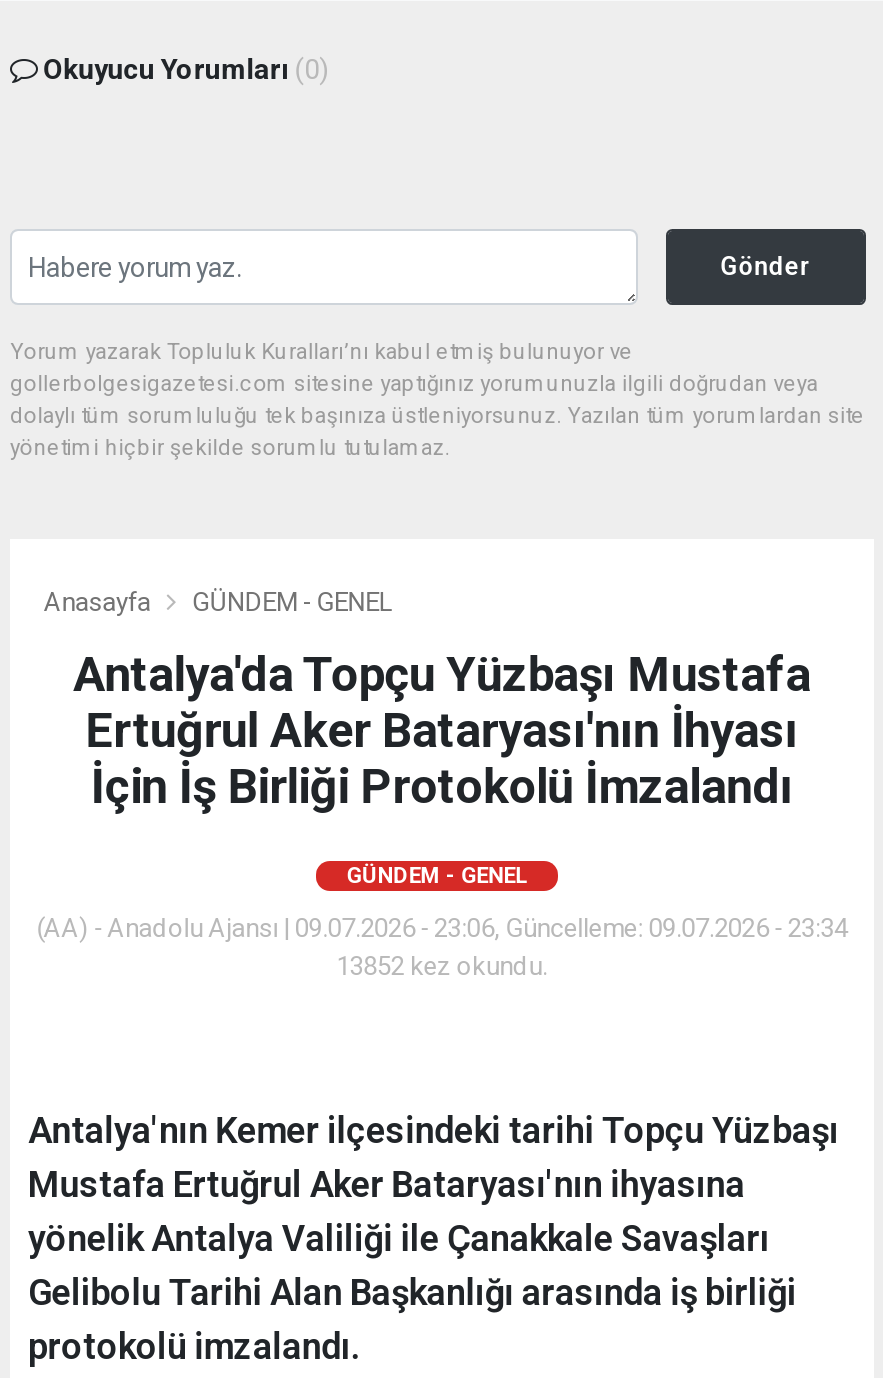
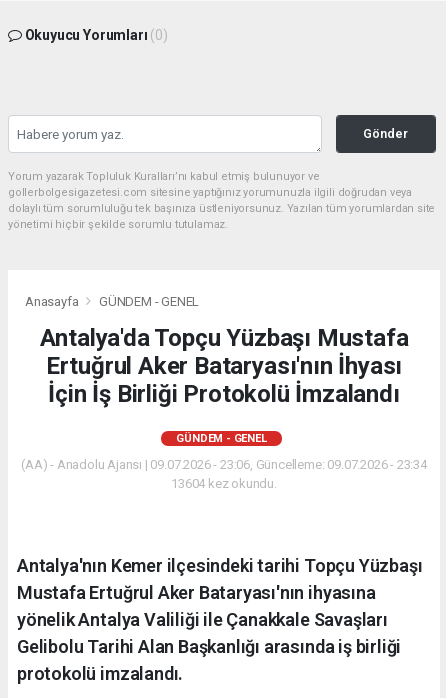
[336,951,548,981] 13852 kez okundu. -> [171,476,277,491] 13604 kez okundu.

